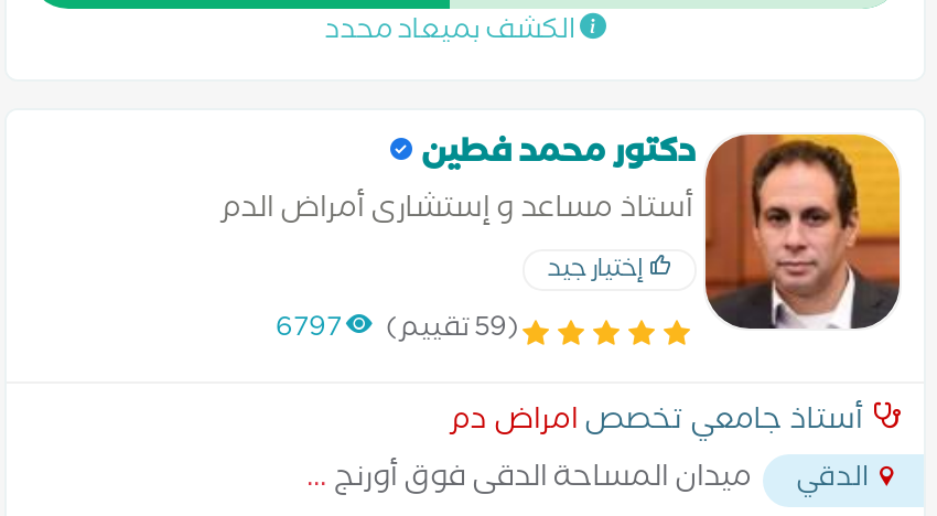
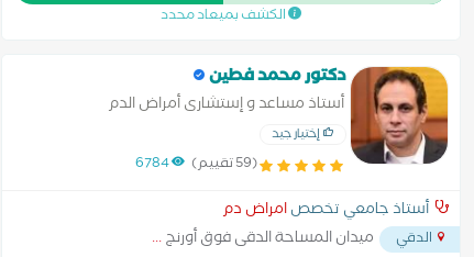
[276,307,342,357] 6797 -> [135,153,169,178] 6784

